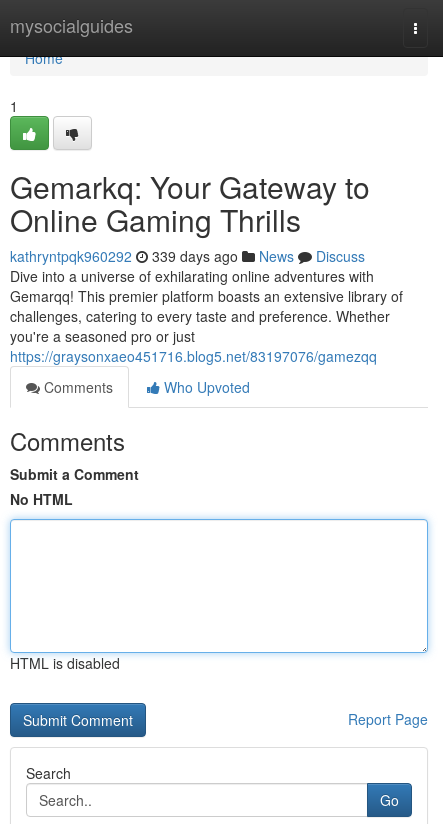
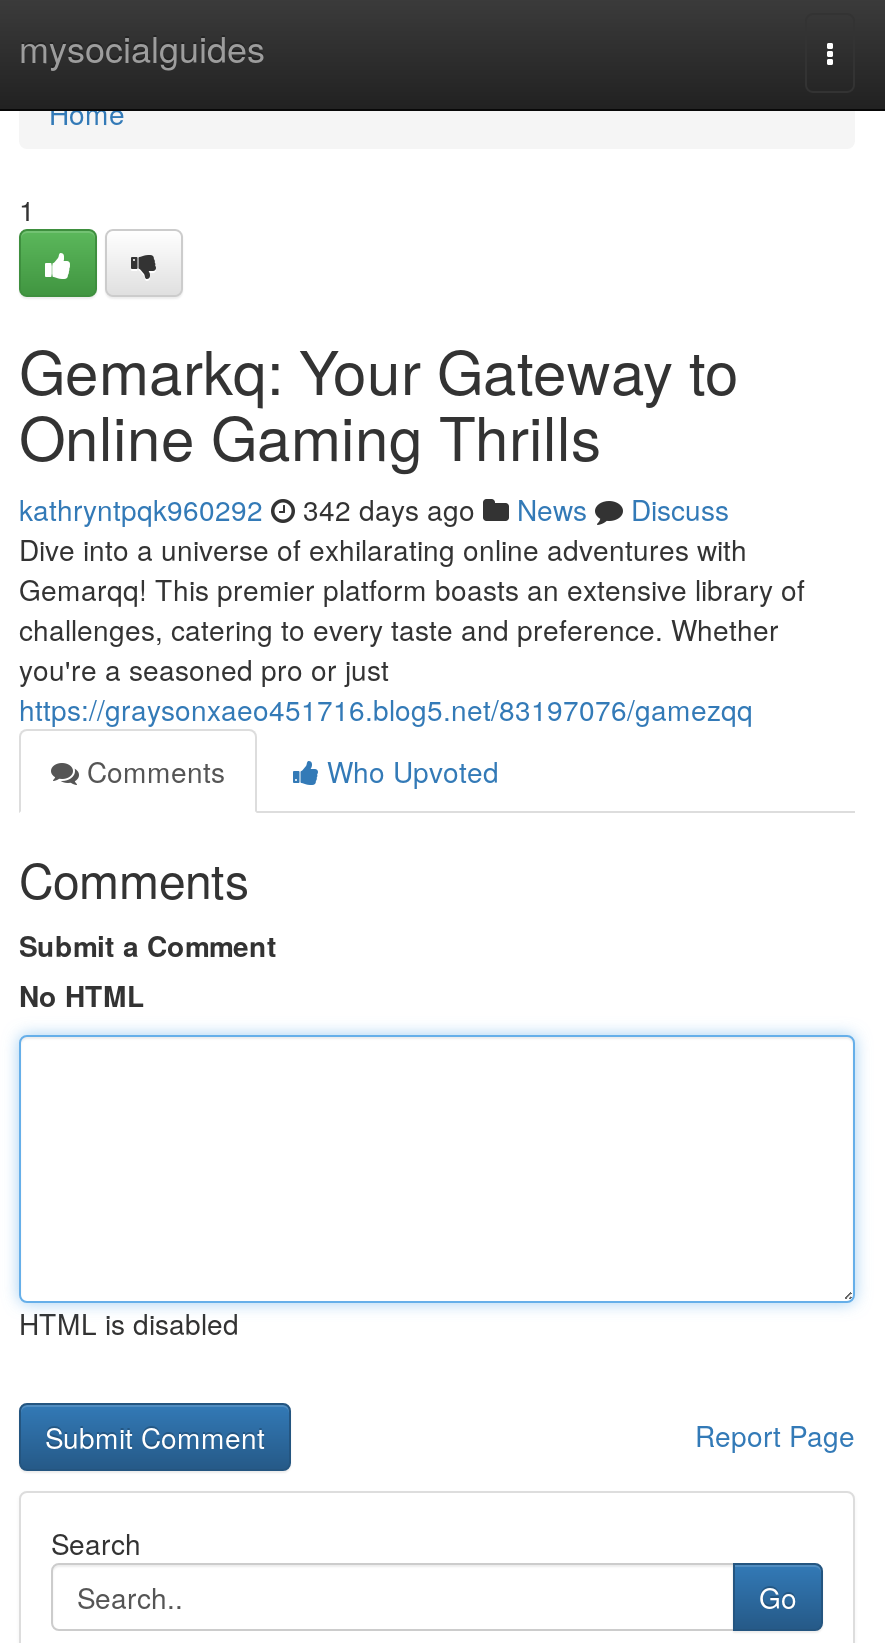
[10,246,365,266] kathryntpqk960292 339 days ago News Discuss -> [19,489,729,529] kathryntpqk960292 342 days ago News Discuss

